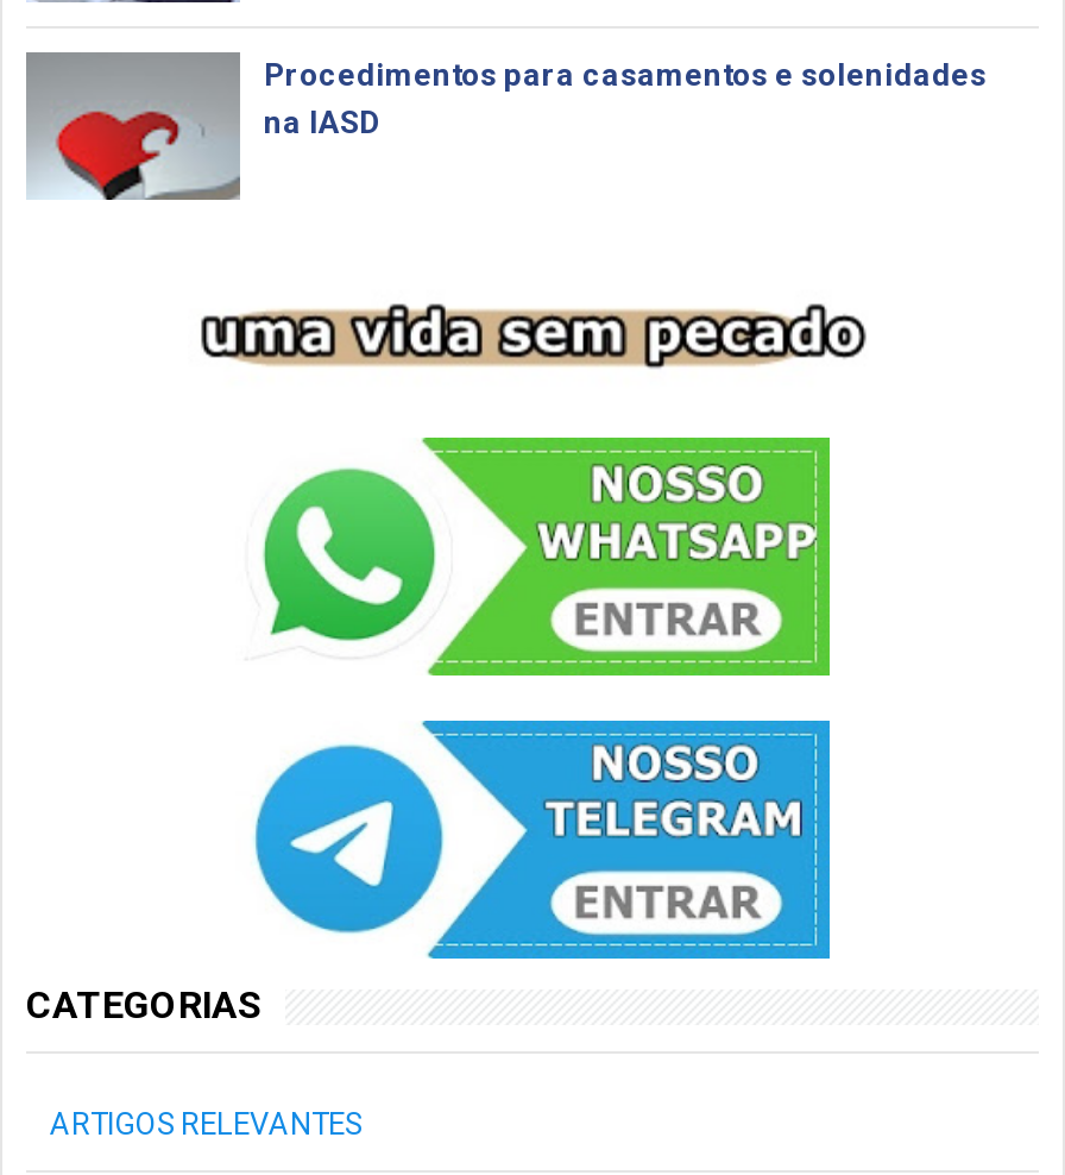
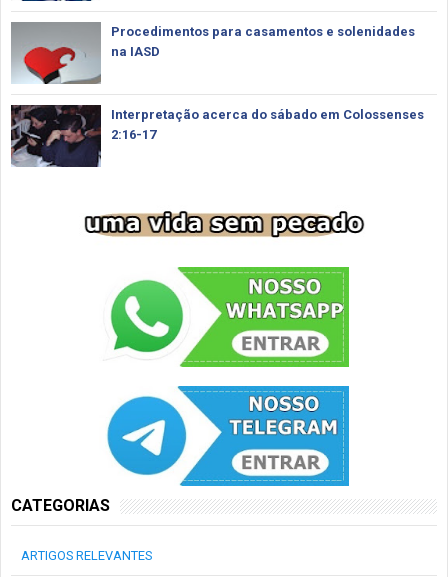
none -> [11,105,424,168] [image] | Interpretação acerca do sábado em Colossenses | 2:16-17

